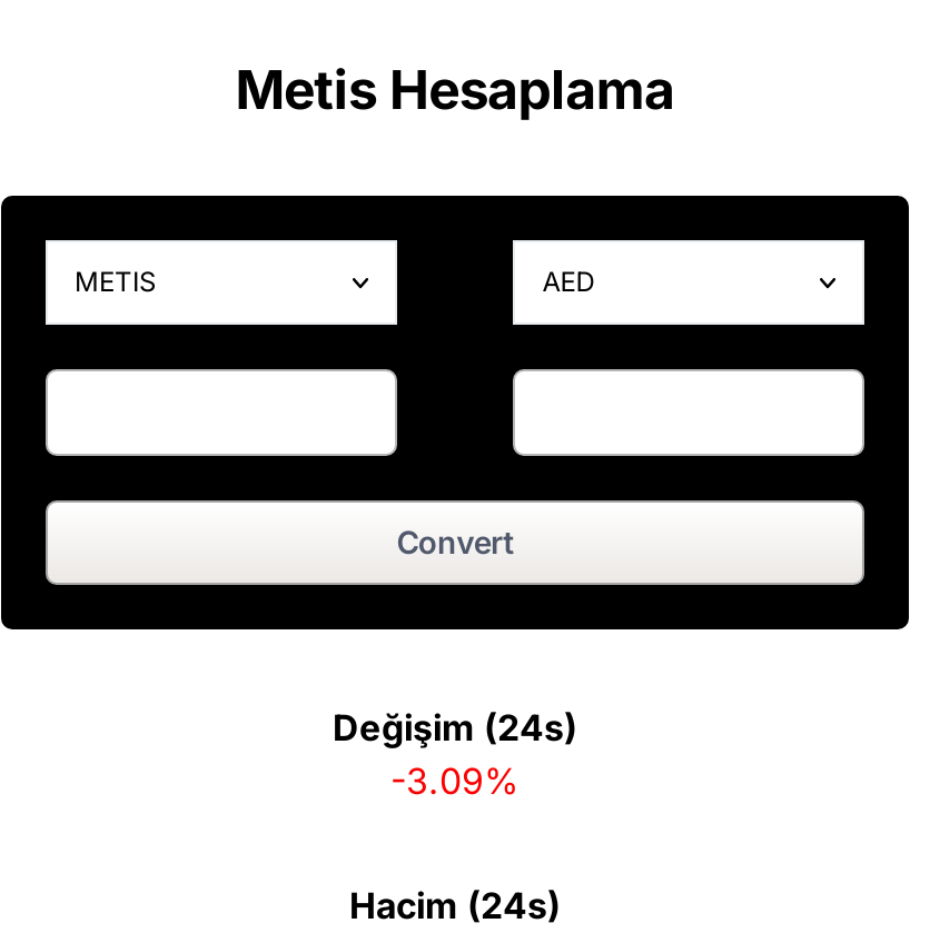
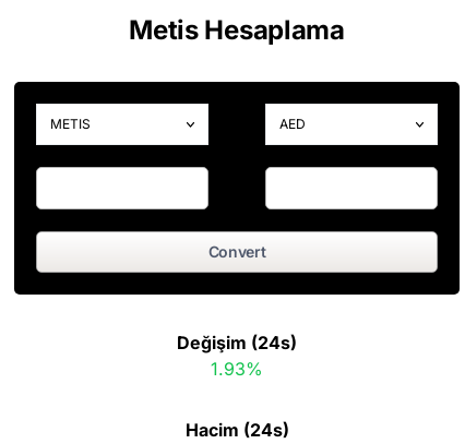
[390,757,520,802] -3.09% -> [211,358,263,380] 1.93%

